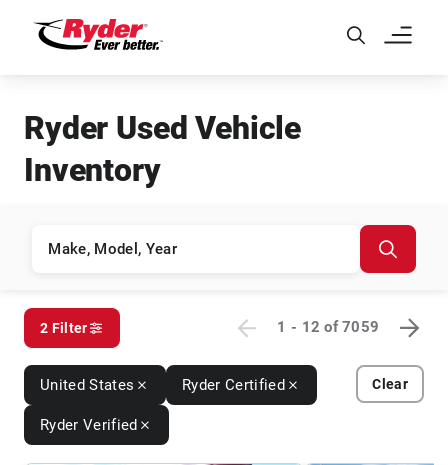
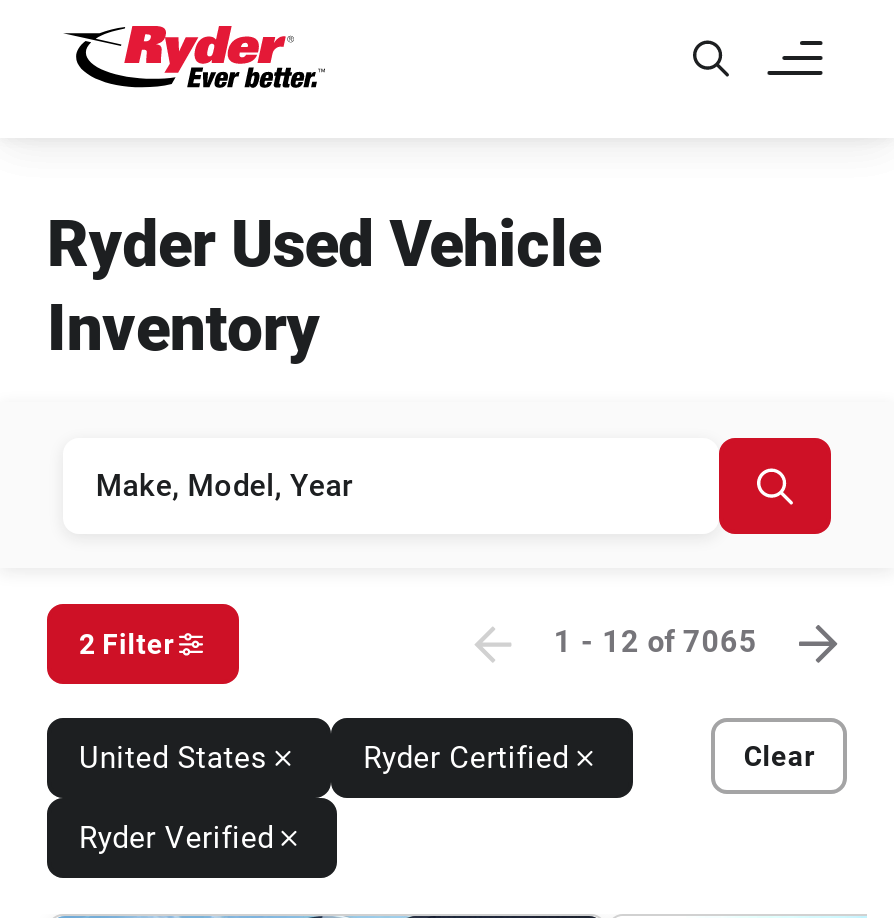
[277,318,379,336] 1 - 12 of 7059 -> [554,625,757,661] 1 - 12 of 7065

